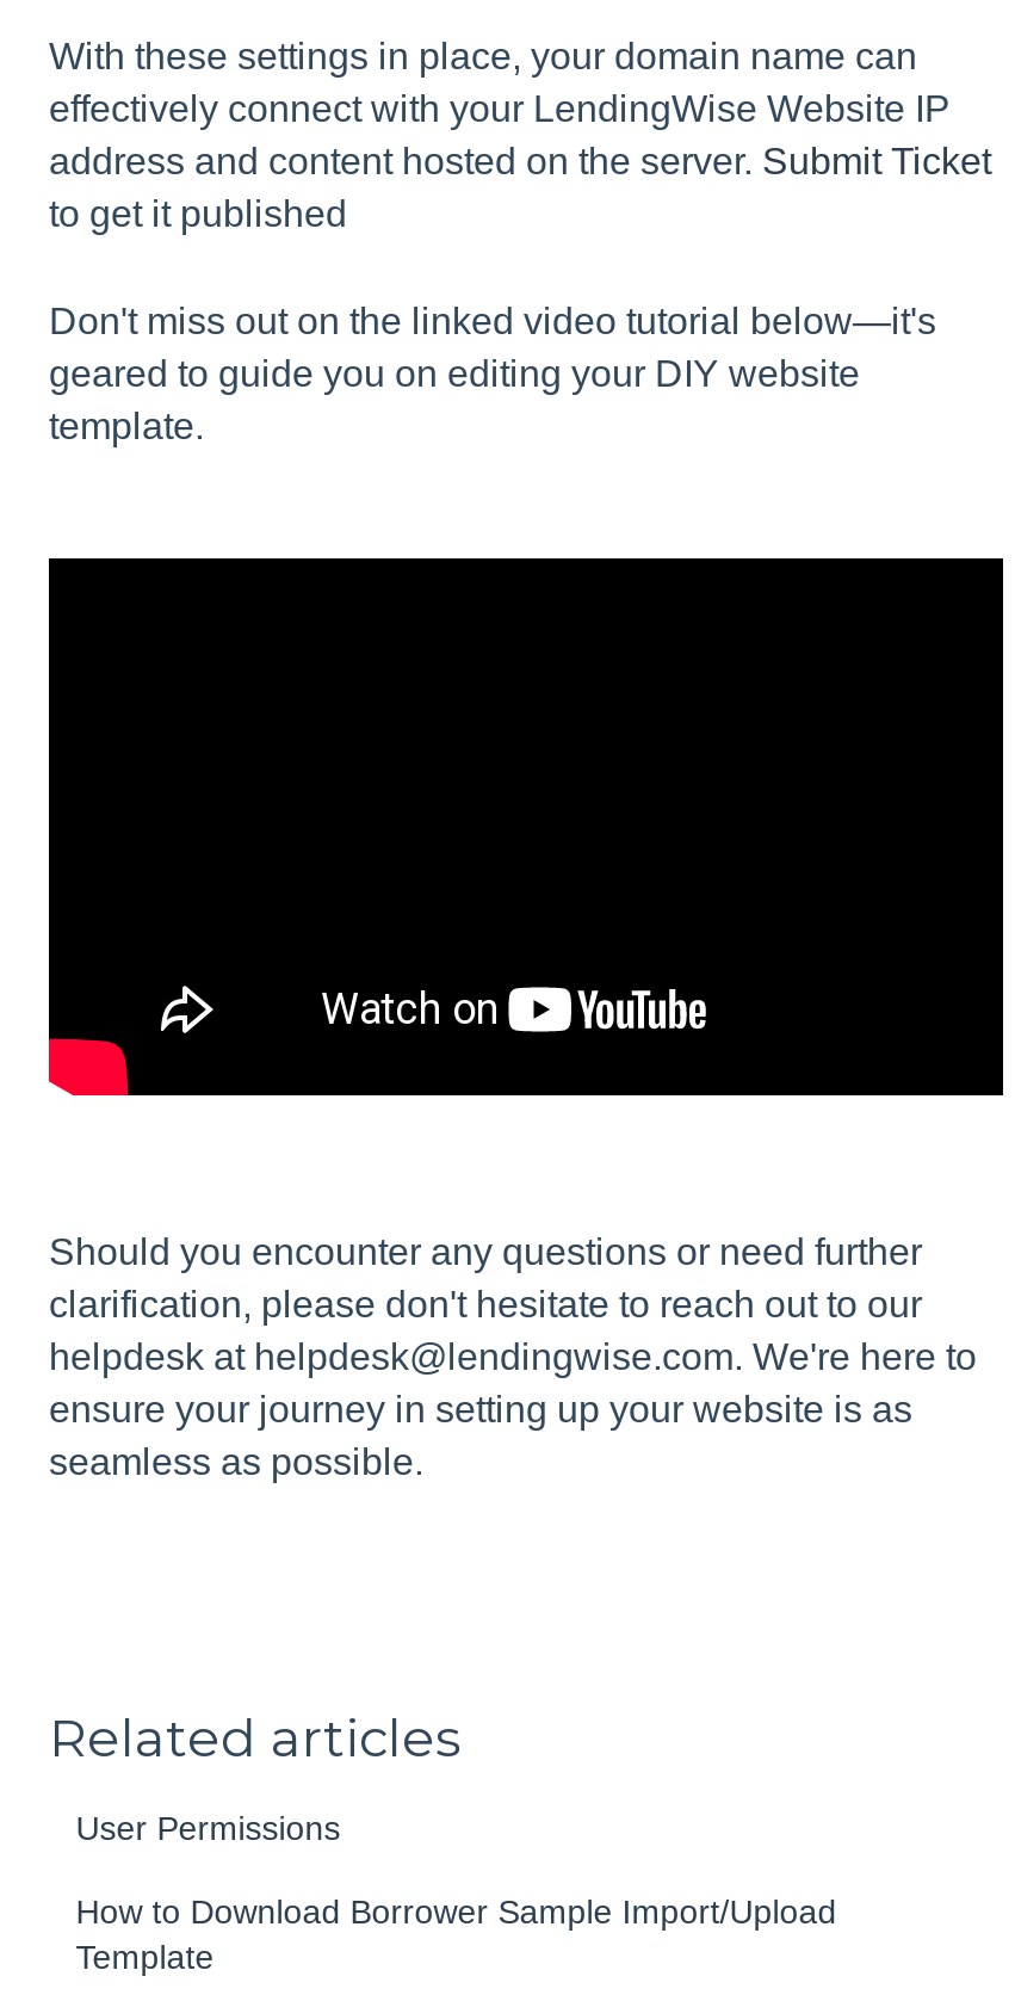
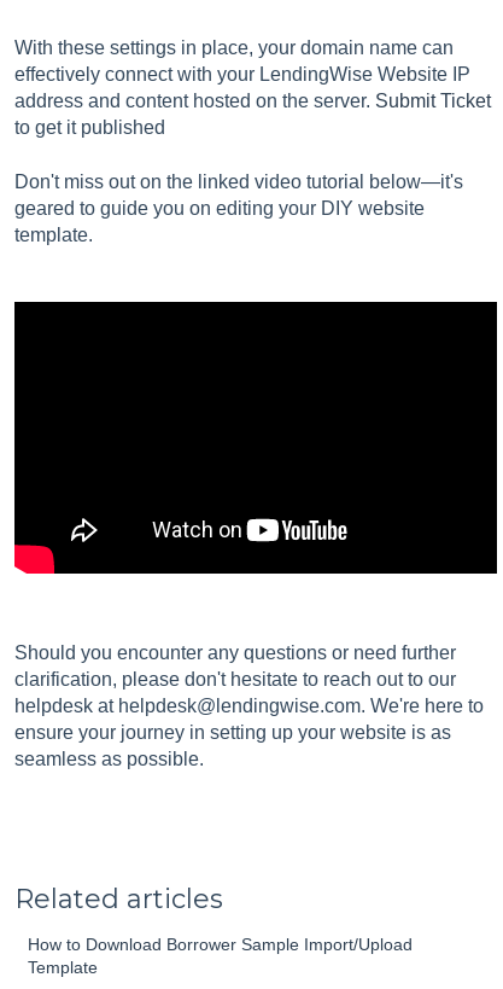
[76,1809,340,1847] User Permissions -> none

